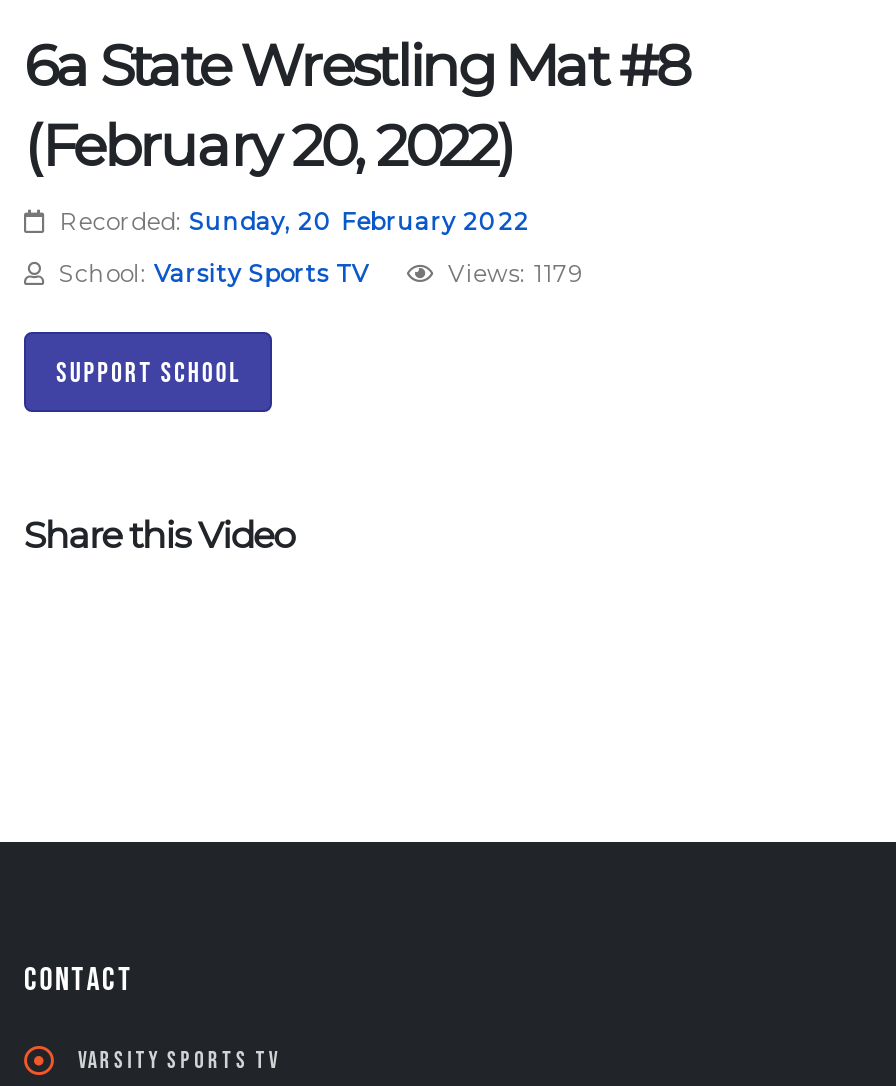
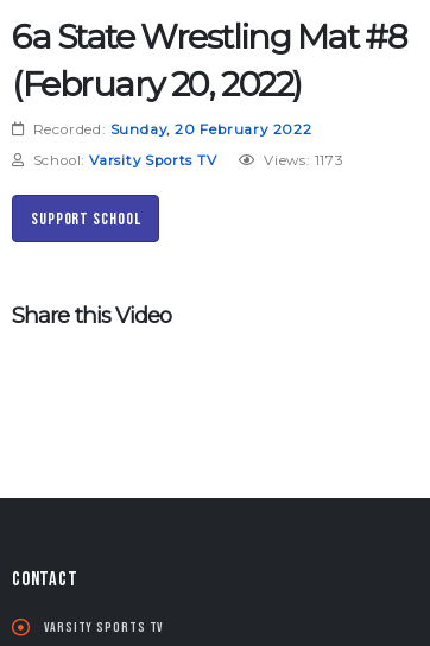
[440,260,584,288] Views: 1179 -> [259,152,344,169] Views: 1173

